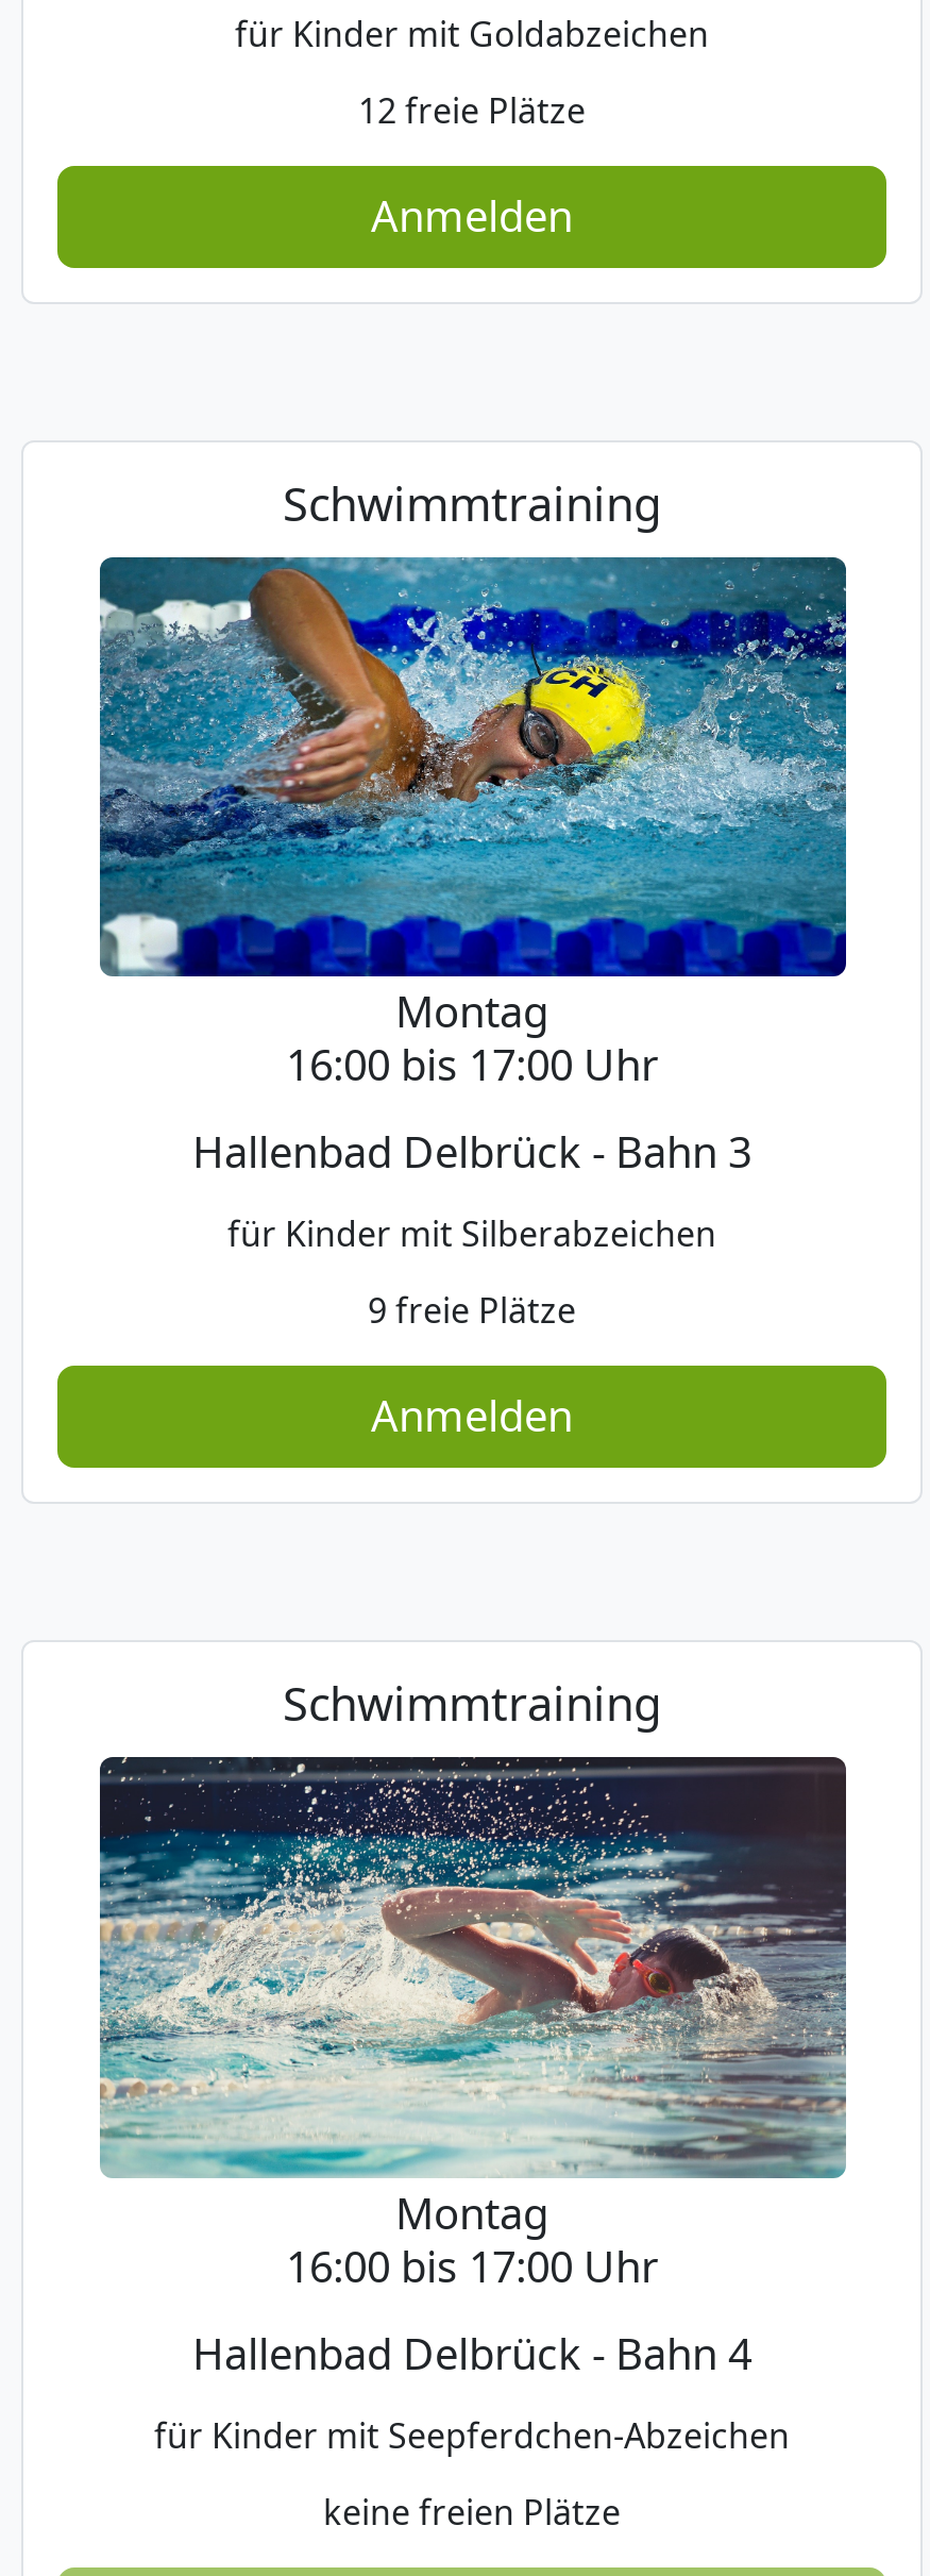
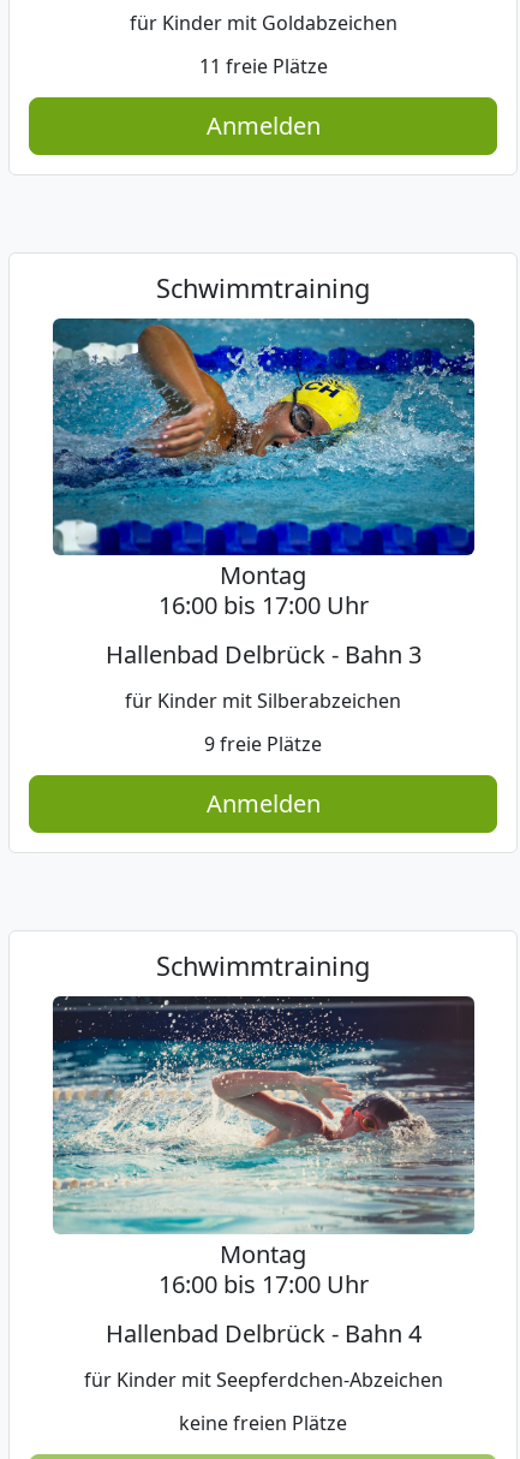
[358,87,586,134] 12 freie Plätze -> [199,53,327,79] 11 freie Plätze

